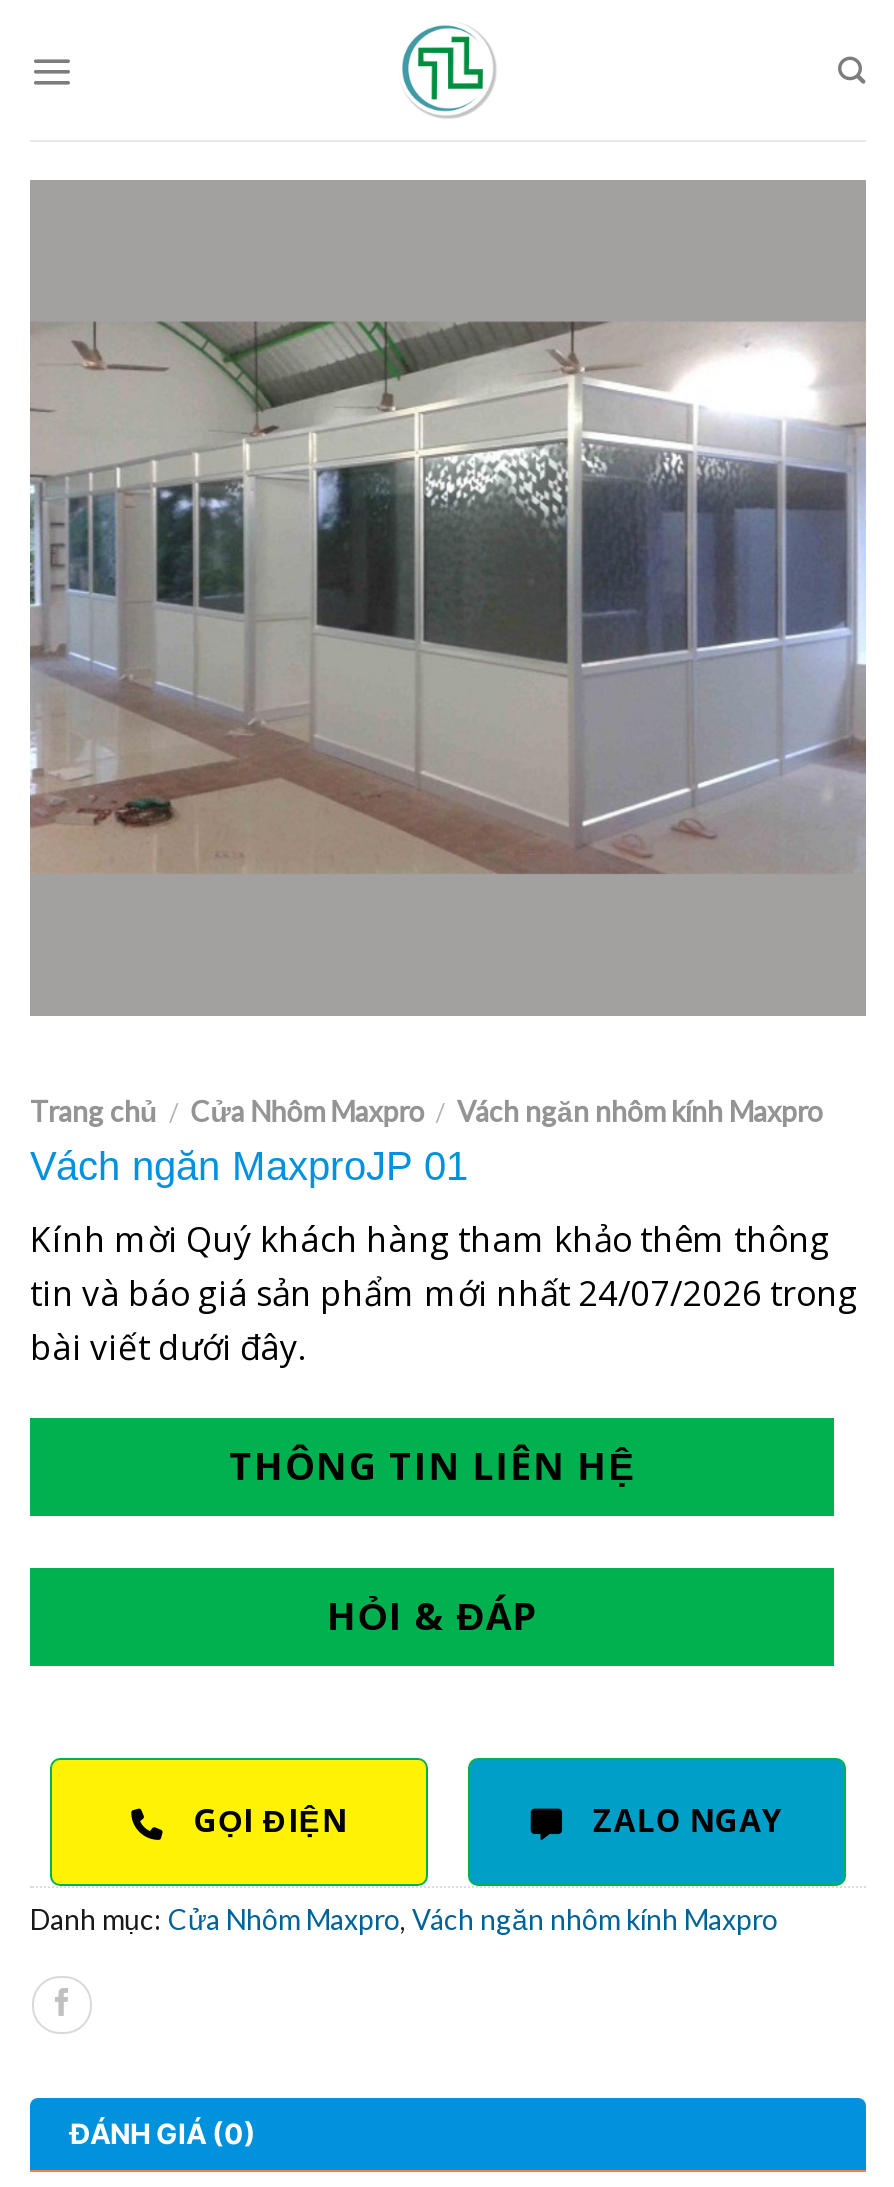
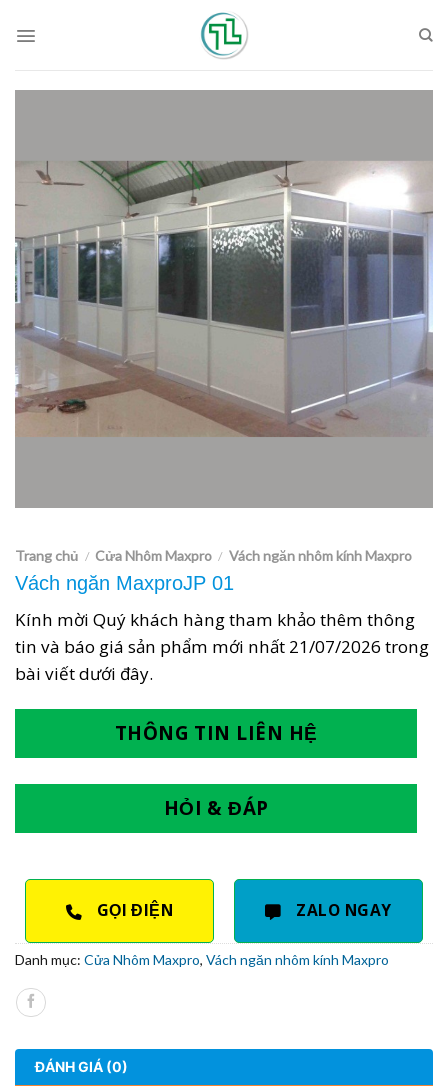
[30,1270,858,1316] tin và báo giá sản phẩm mới nhất 24/07/2026 trong -> [15,635,429,658] tin và báo giá sản phẩm mới nhất 21/07/2026 trong

